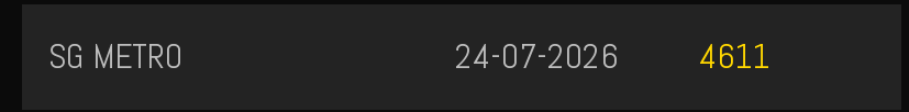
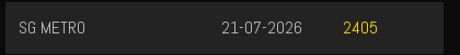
[455,34,618,78] 24-07-2026 -> [221,17,302,38] 21-07-2026
[699,35,769,79] 4611 -> [343,17,378,39] 2405

